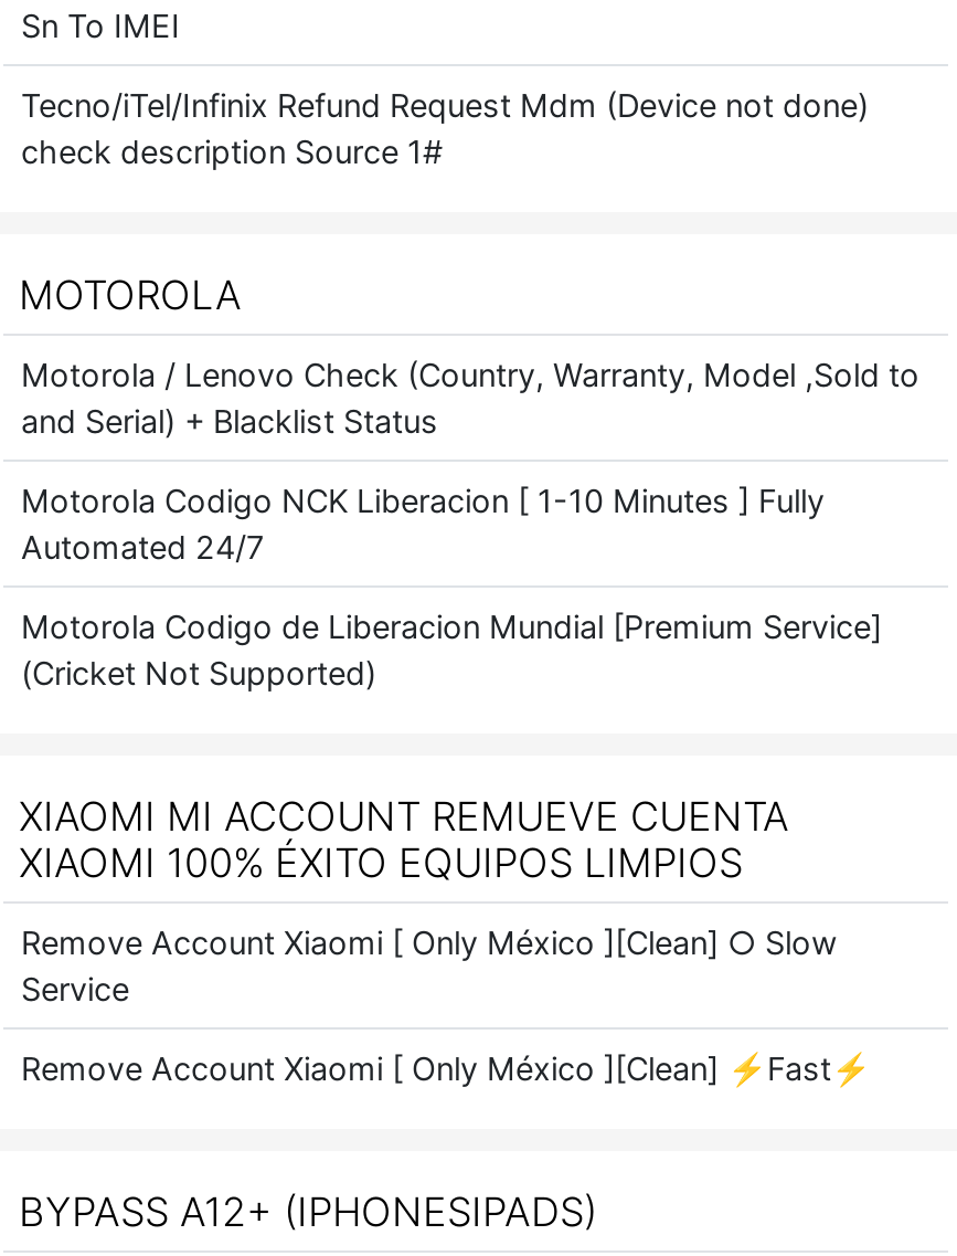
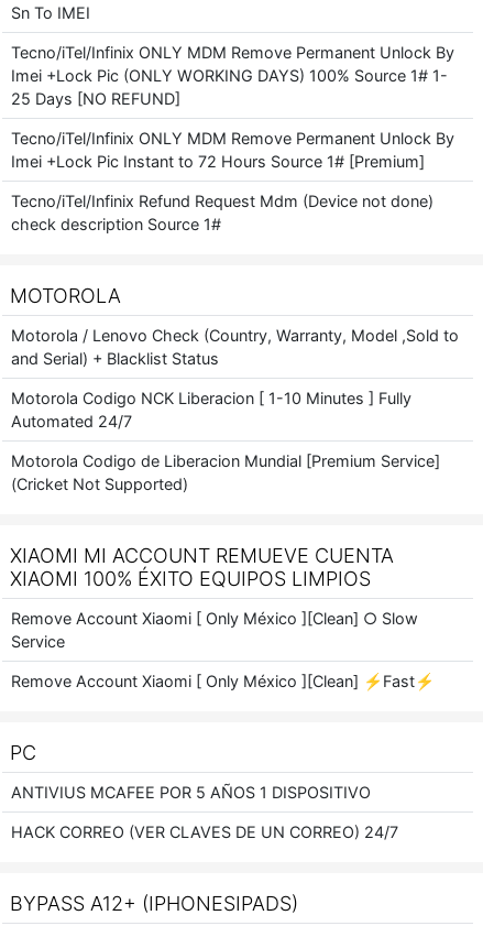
none -> [11,43,454,171] Tecno/iTel/Infinix ONLY MDM Remove Permanent Unlock By | Imei +Lock Pic (ONLY WORKING DAYS) 100% Source 1# 1- | 25 Days [NO REFUND] | Tecno/iTel/Infinix ONLY MDM Remove Permanent Unlock By | Imei +Lock Pic Instant to 72 Hours Source 1# [Premium]
none -> [10,741,398,841] PC | ANTIVIUS MCAFEE POR 5 AÑOS 1 DISPOSITIVO | HACK CORREO (VER CLAVES DE UN CORREO) 24/7

